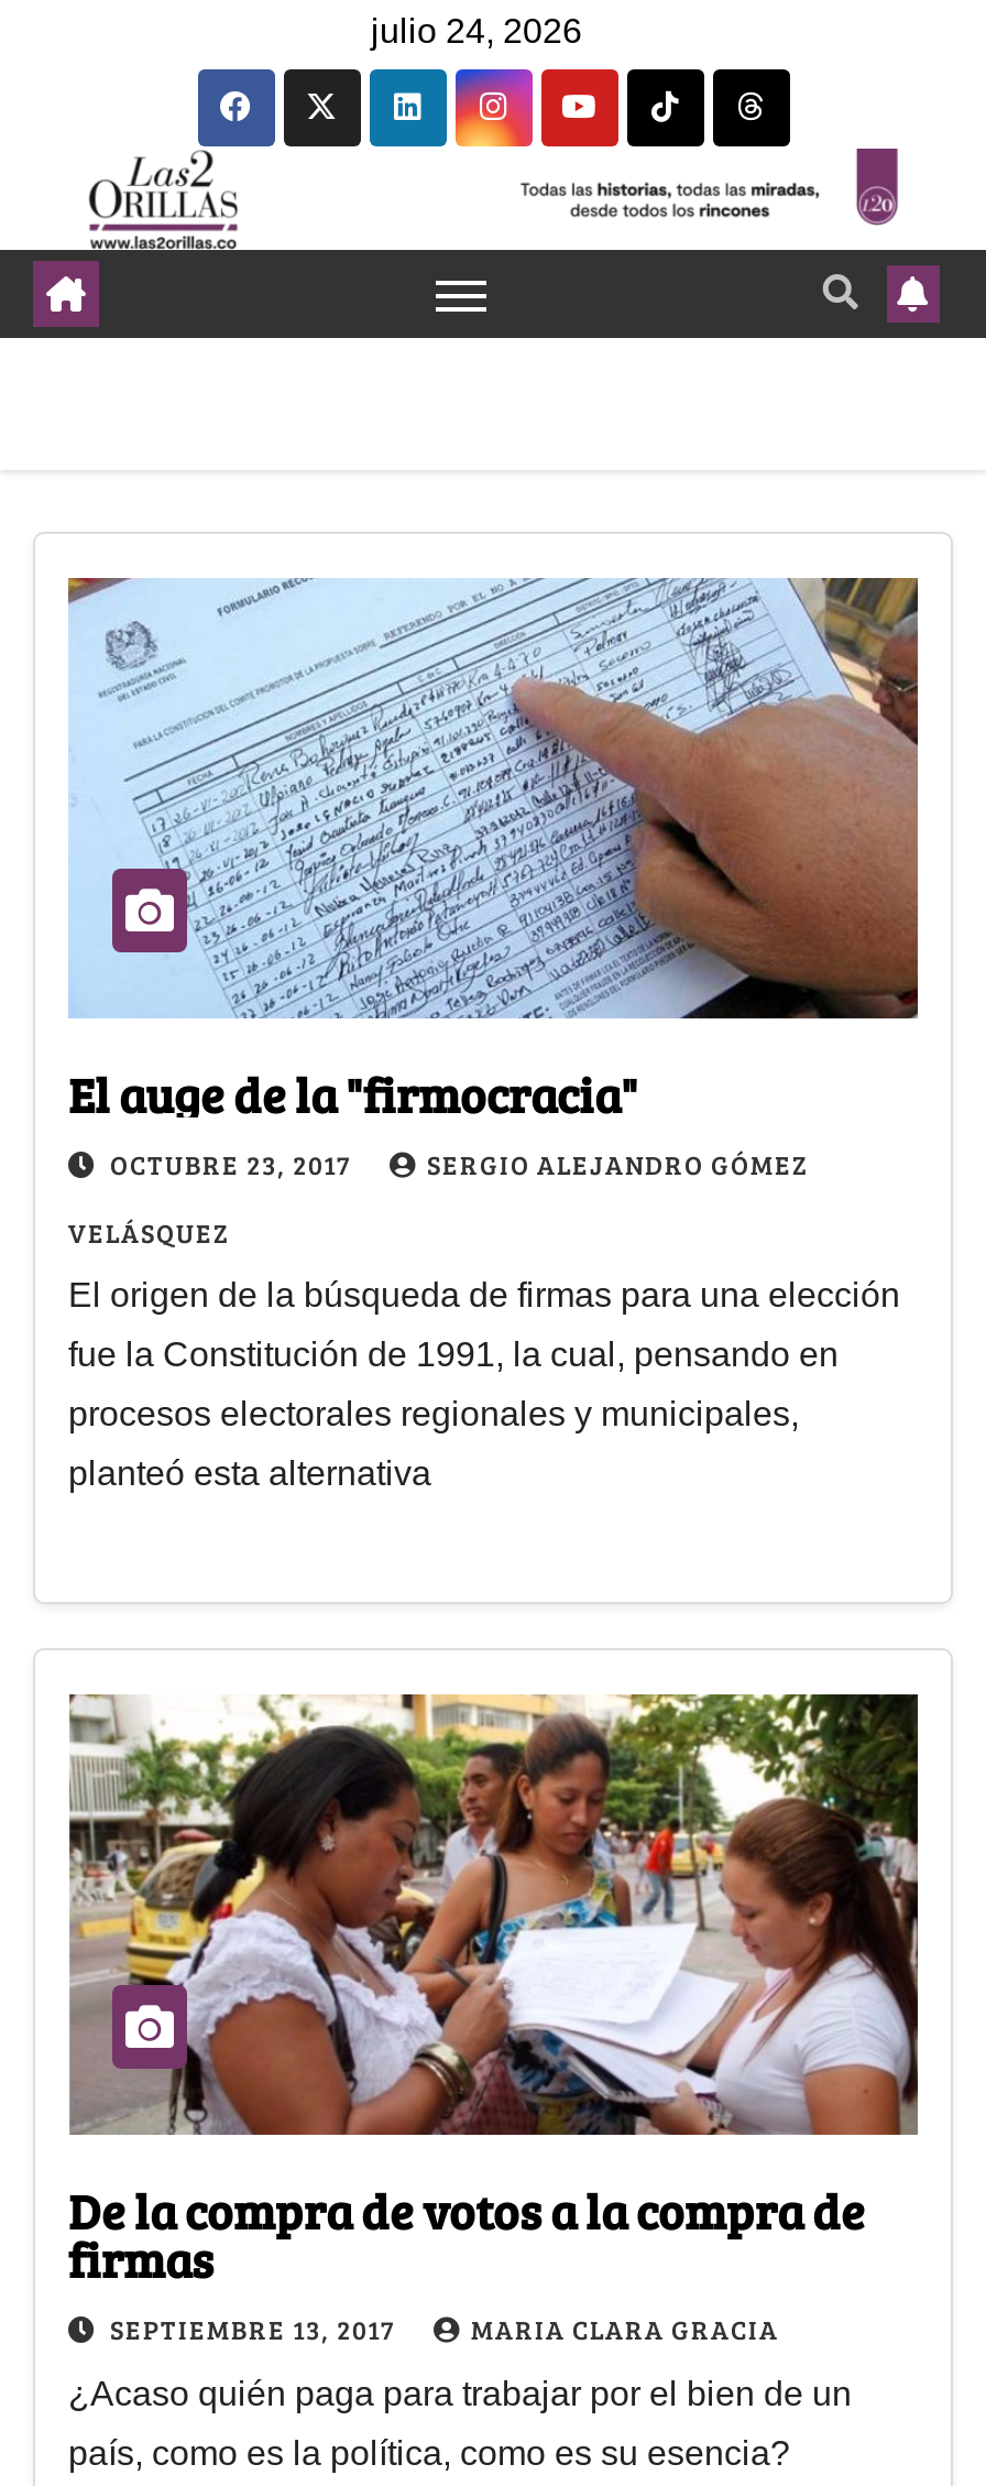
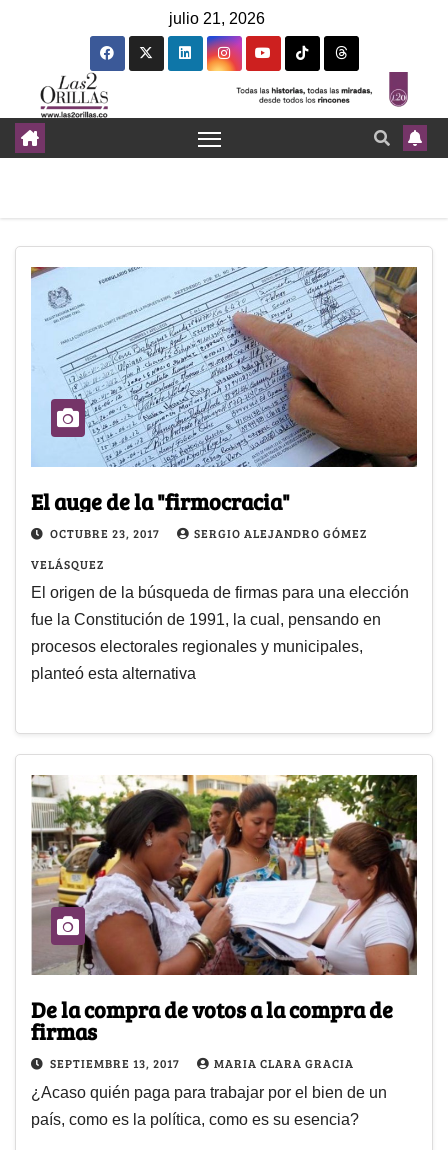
[371,12,582,50] julio 24, 2026 -> [168,10,264,27] julio 21, 2026

